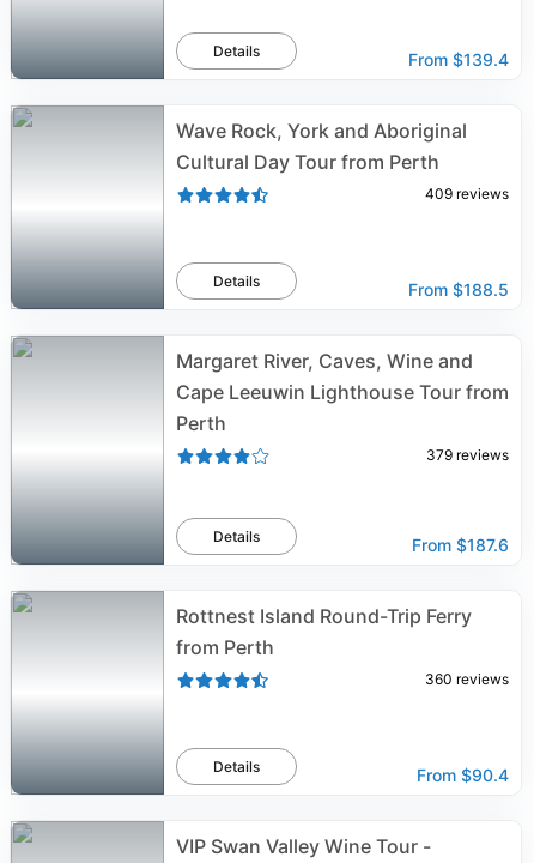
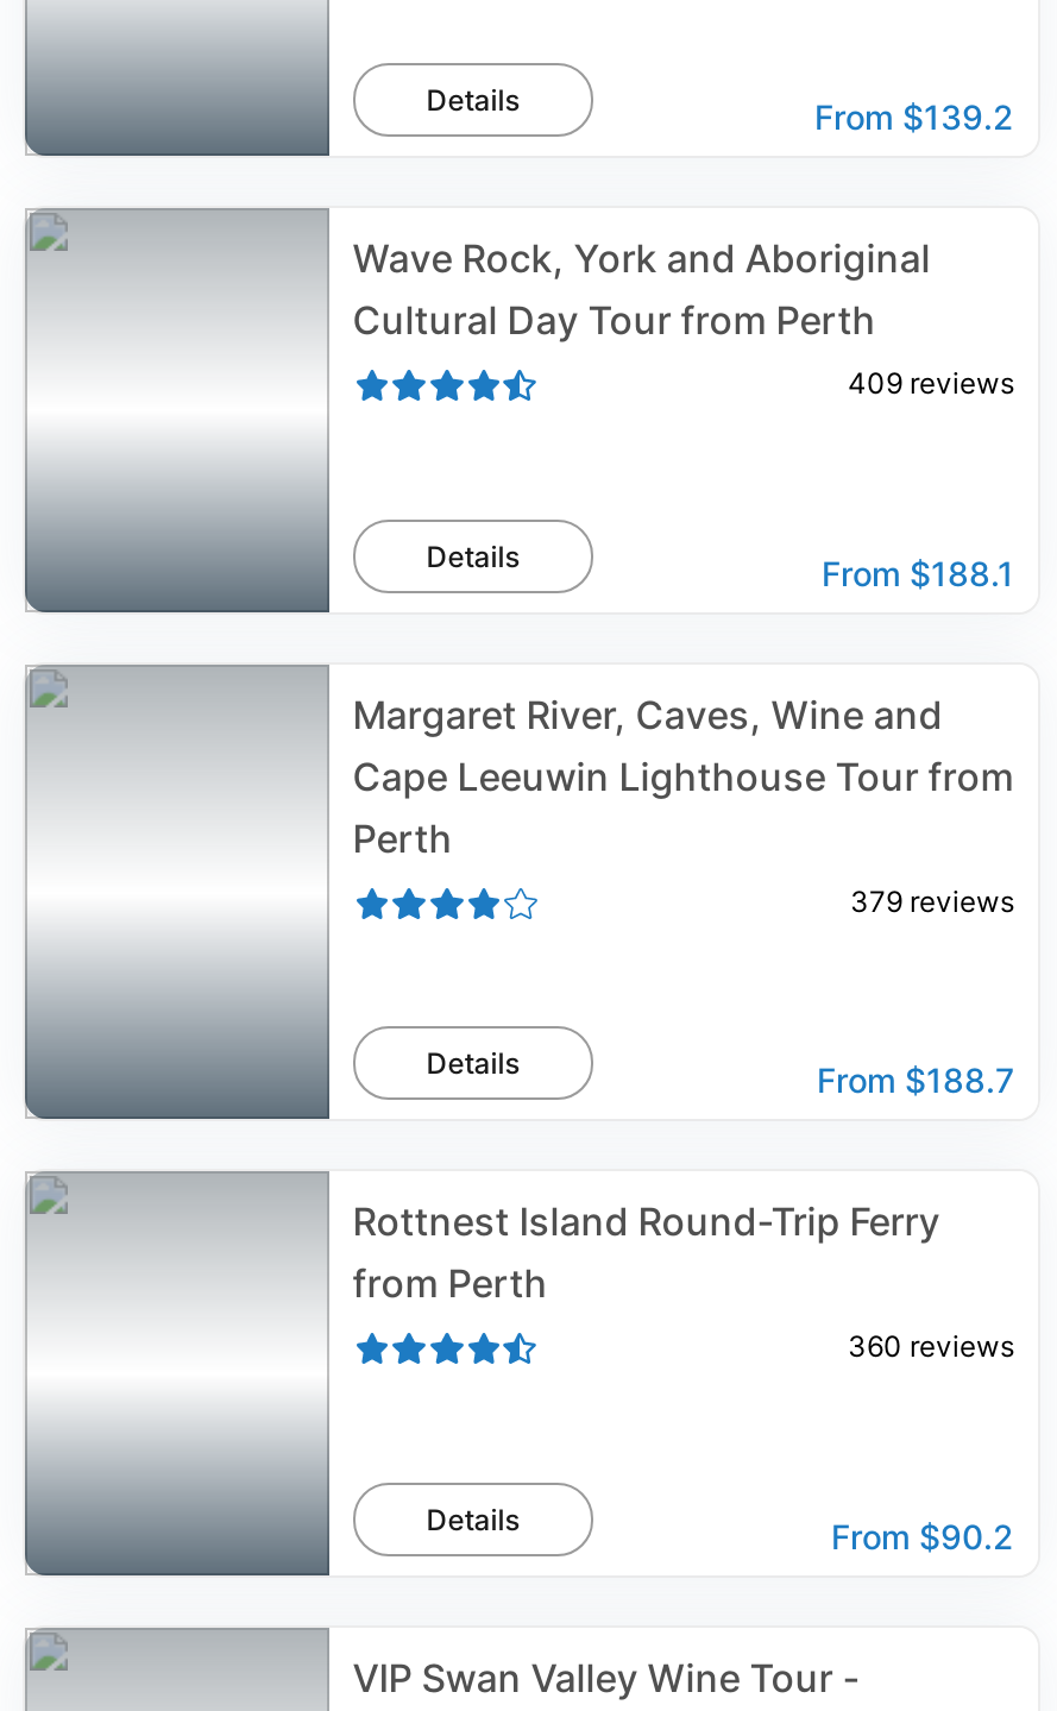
[408,49,509,70] From $139.4 -> [814,96,1014,137] From $139.2
[408,279,509,300] From $188.5 -> [822,553,1014,593] From $188.1
[412,535,509,555] From $187.6 -> [817,1059,1014,1100] From $188.7
[417,765,509,785] From $90.4 -> [831,1516,1014,1556] From $90.2

